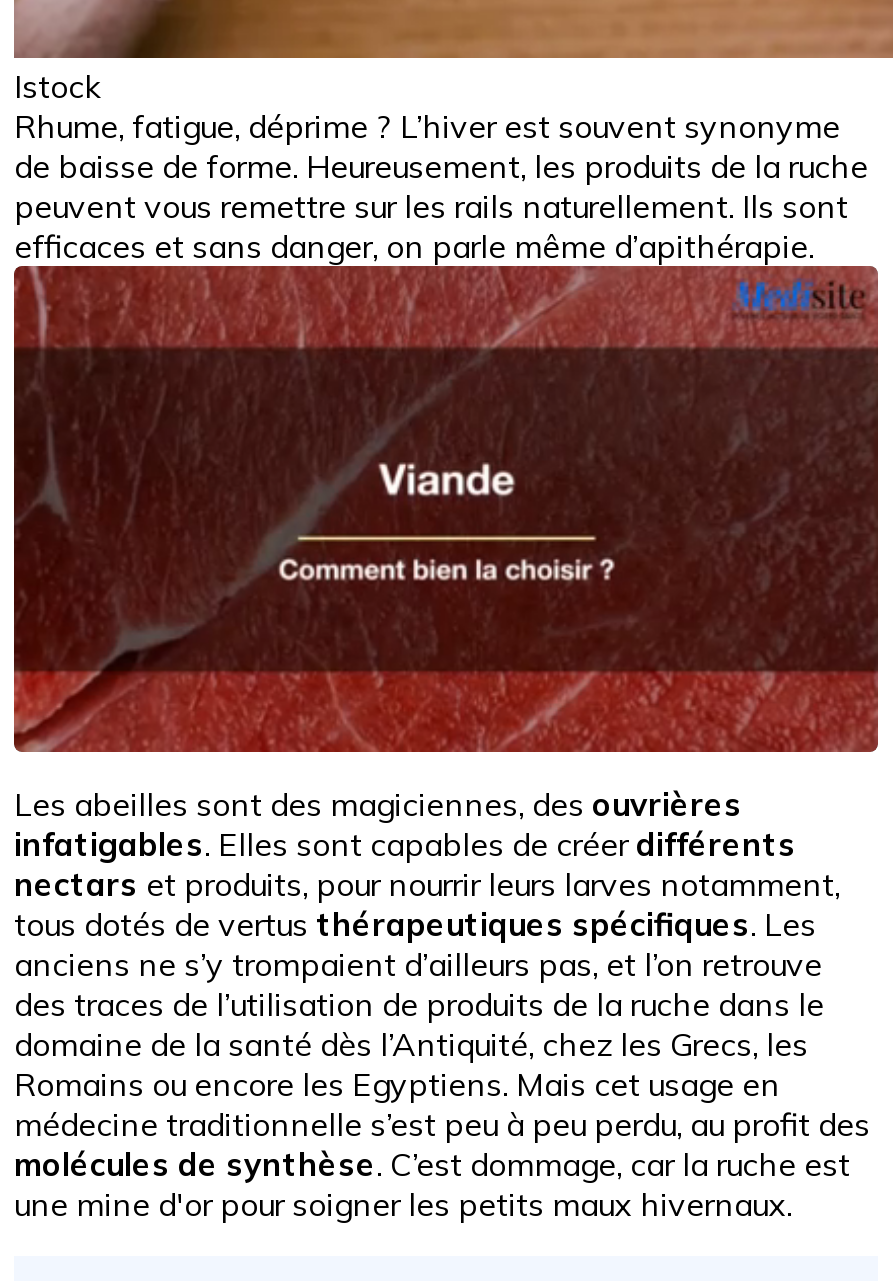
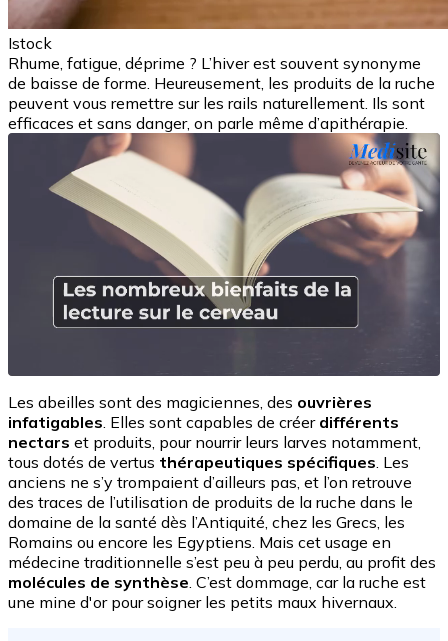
[12,266,878,754] [image] -> [7,133,441,377] [image]

